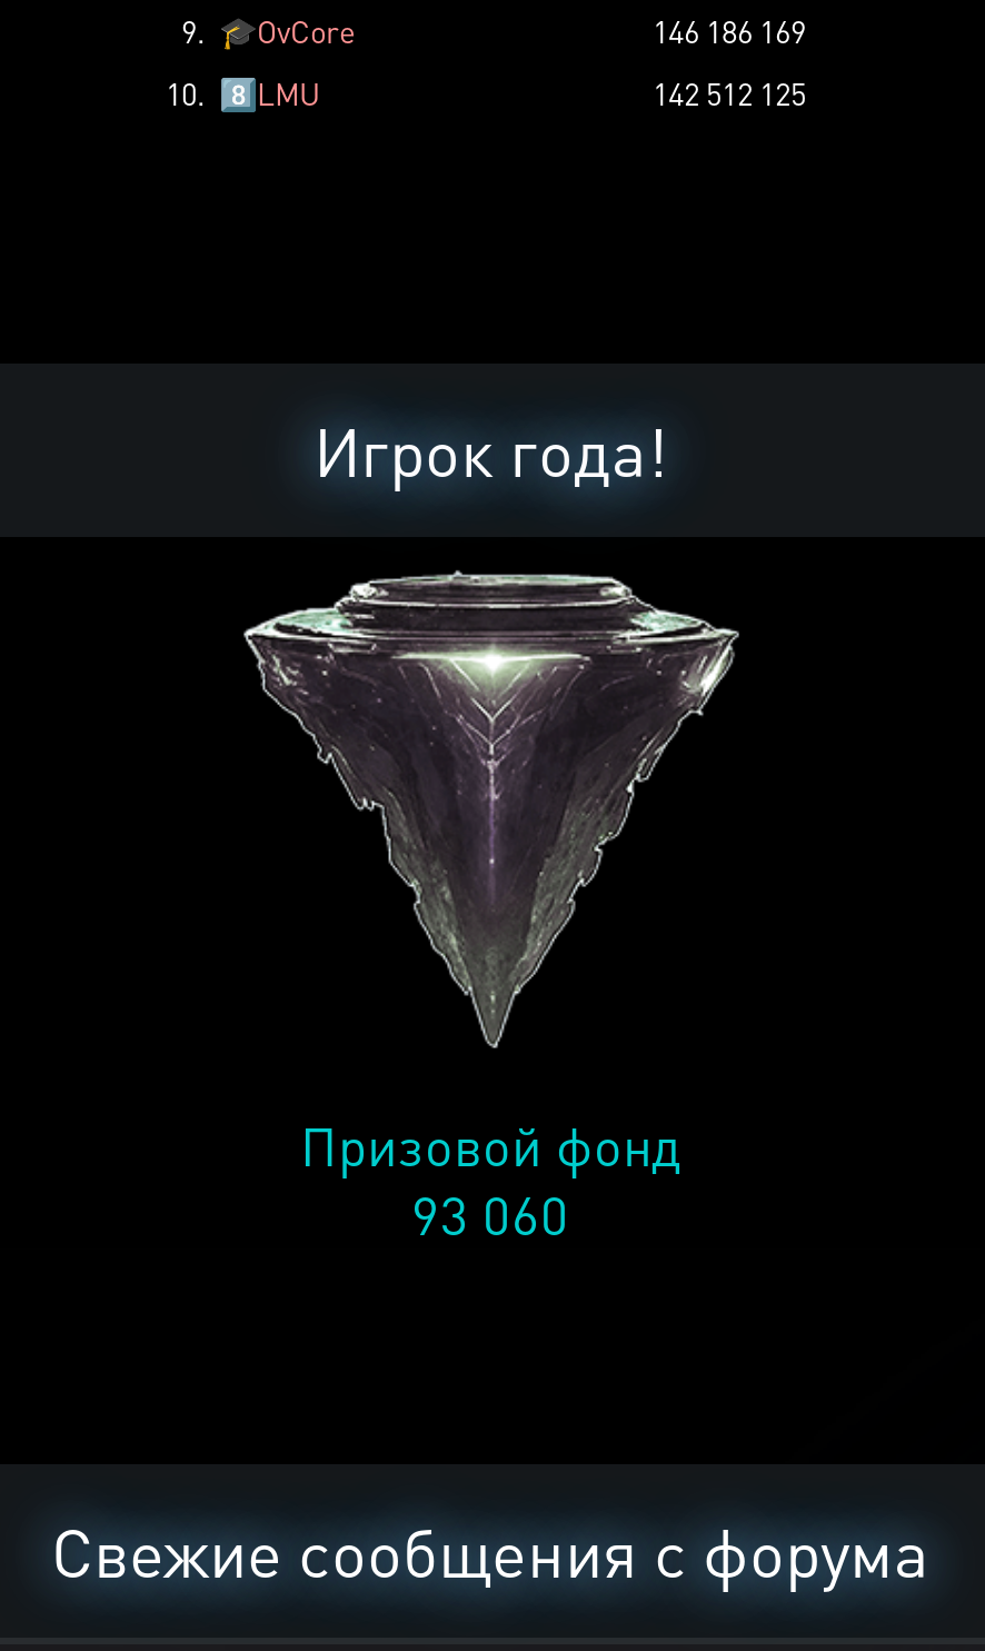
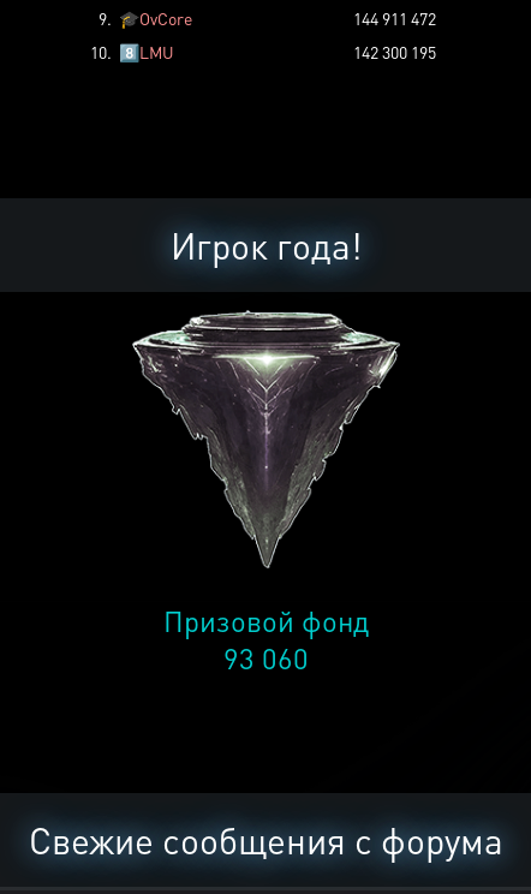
[653,10,806,50] 146 186 169 -> [353,7,436,29] 144 911 472
[653,72,806,112] 142 512 125 -> [353,41,436,62] 142 300 195

